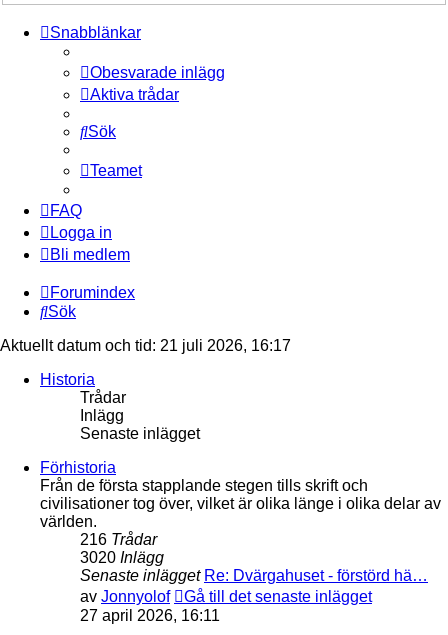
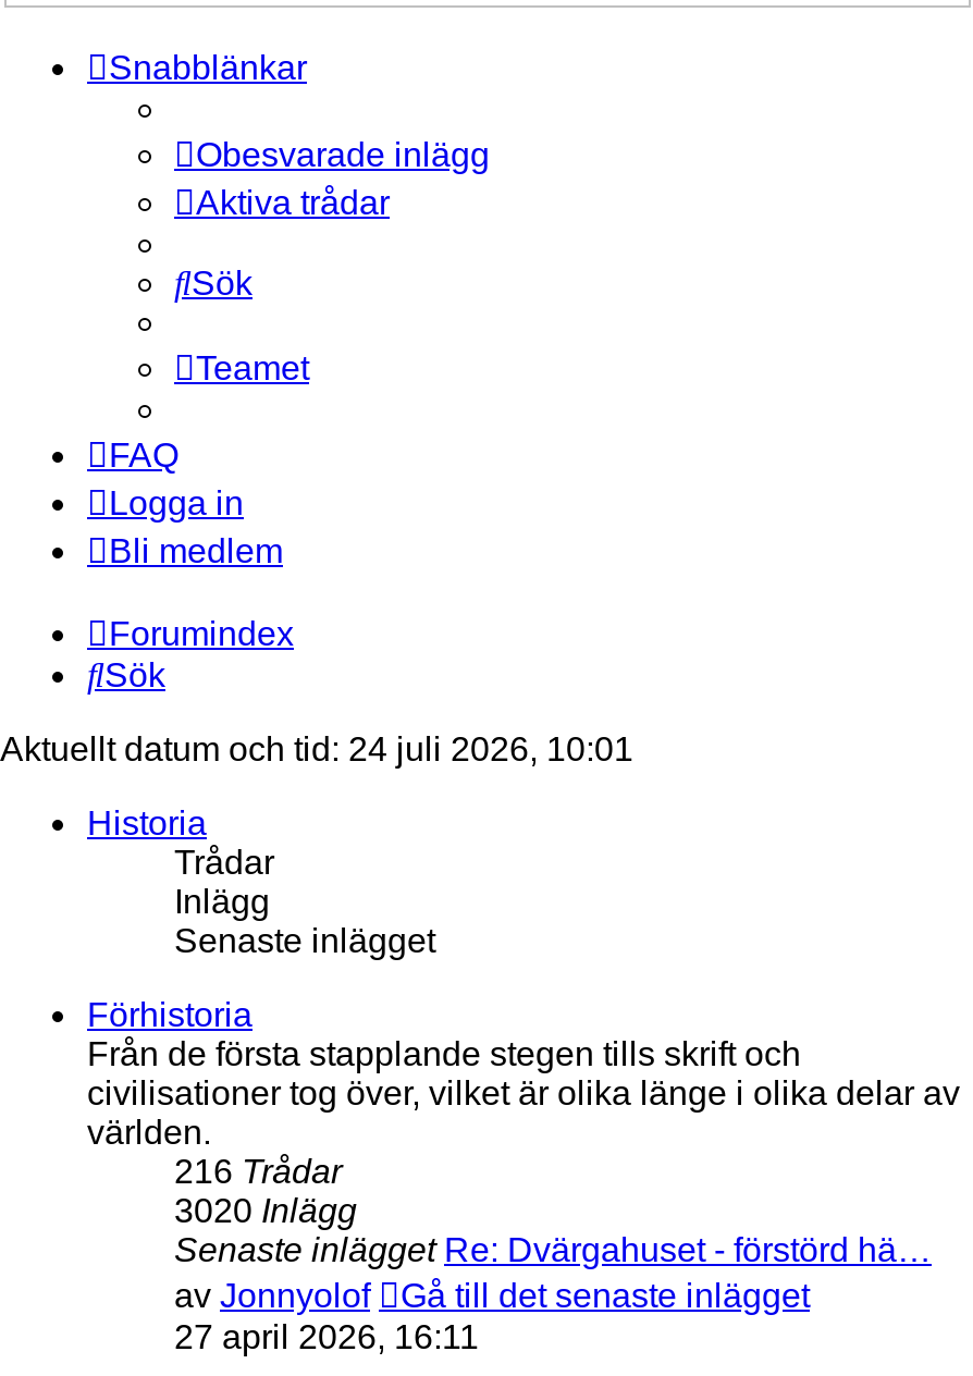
[0,337,291,354] Aktuellt datum och tid: 21 juli 2026, 16:17 -> [0,732,633,769] Aktuellt datum och tid: 24 juli 2026, 10:01

